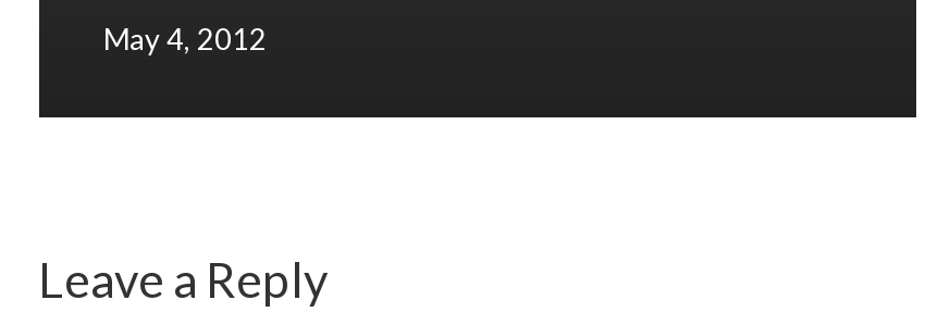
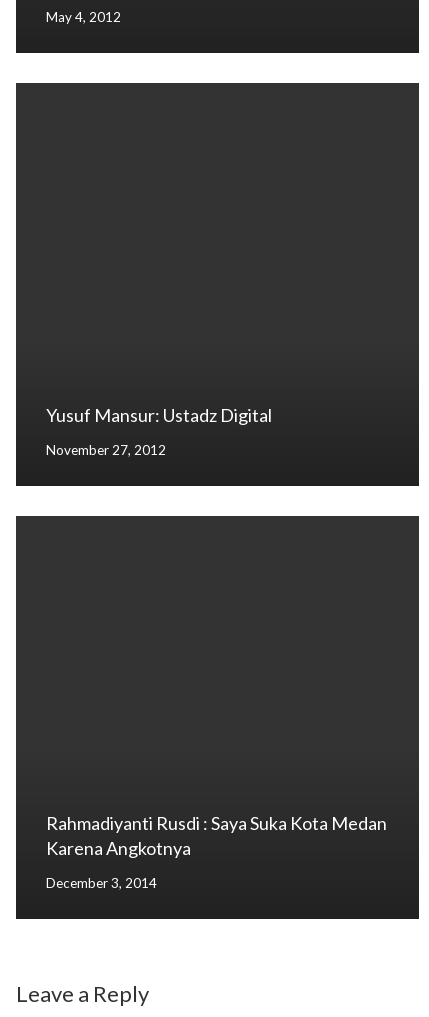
none -> [45,403,271,458] Yusuf Mansur: Ustadz Digital | November 27, 2012
none -> [45,811,386,891] Rahmadiyanti Rusdi : Saya Suka Kota Medan | Karena Angkotnya | December 3, 2014

